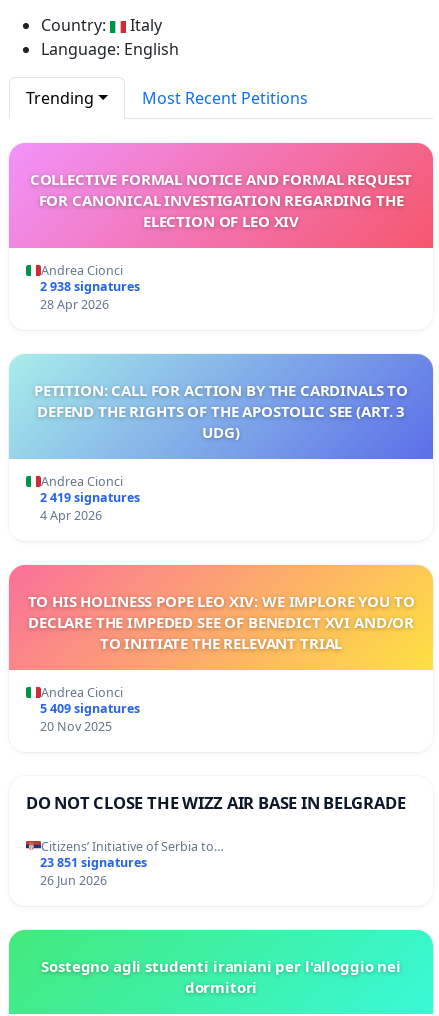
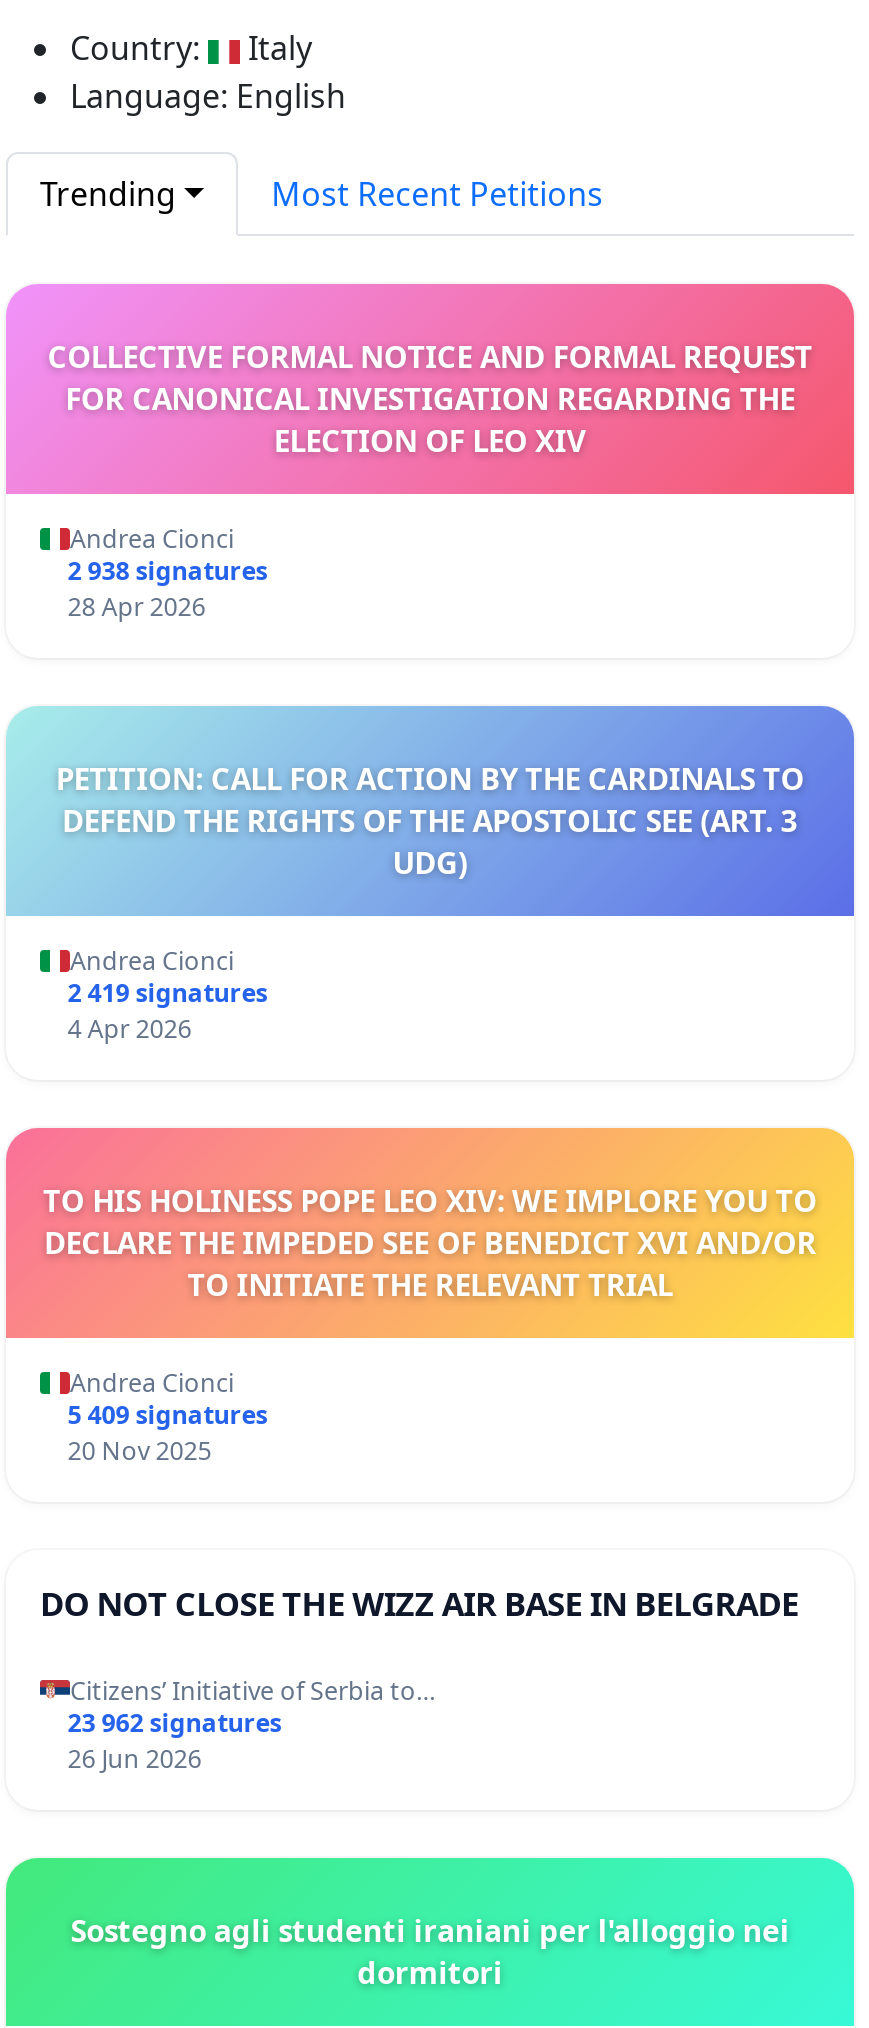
[40,854,147,871] 23 851 signatures -> [68,1705,282,1739] 23 962 signatures

